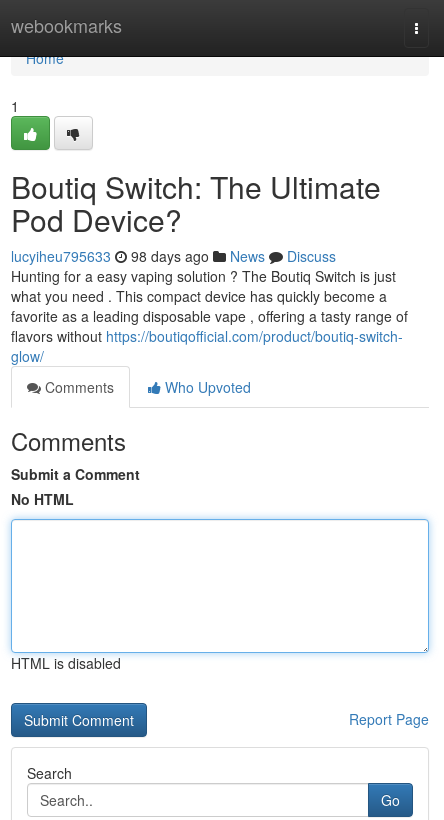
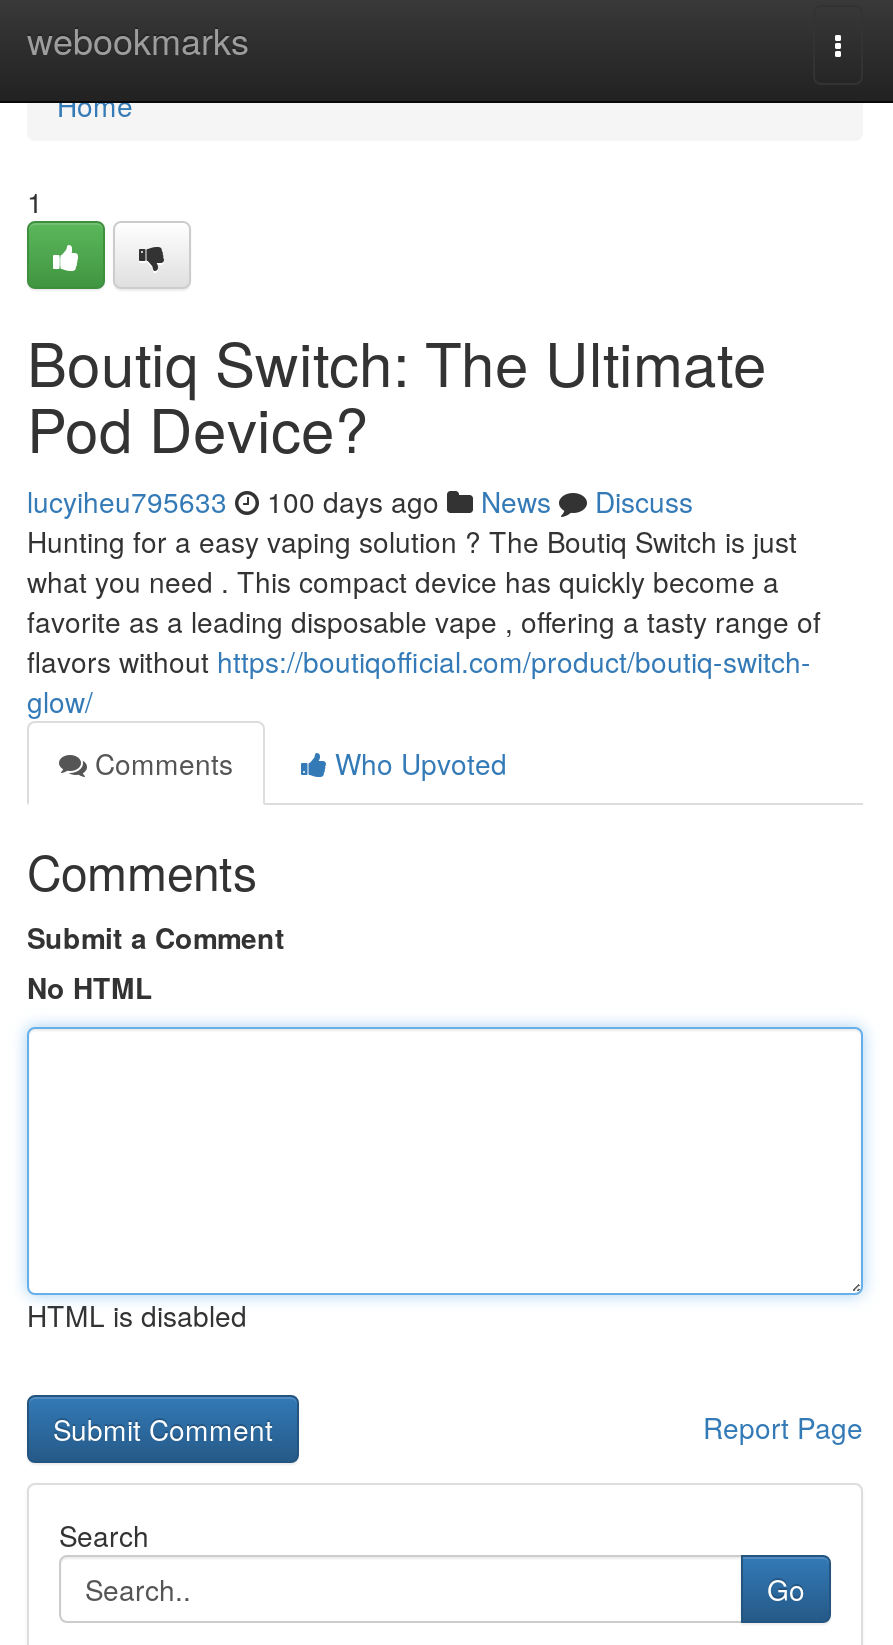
[11,246,336,266] lucyiheu795633 98 days ago News Discuss -> [27,481,693,521] lucyiheu795633 100 days ago News Discuss

